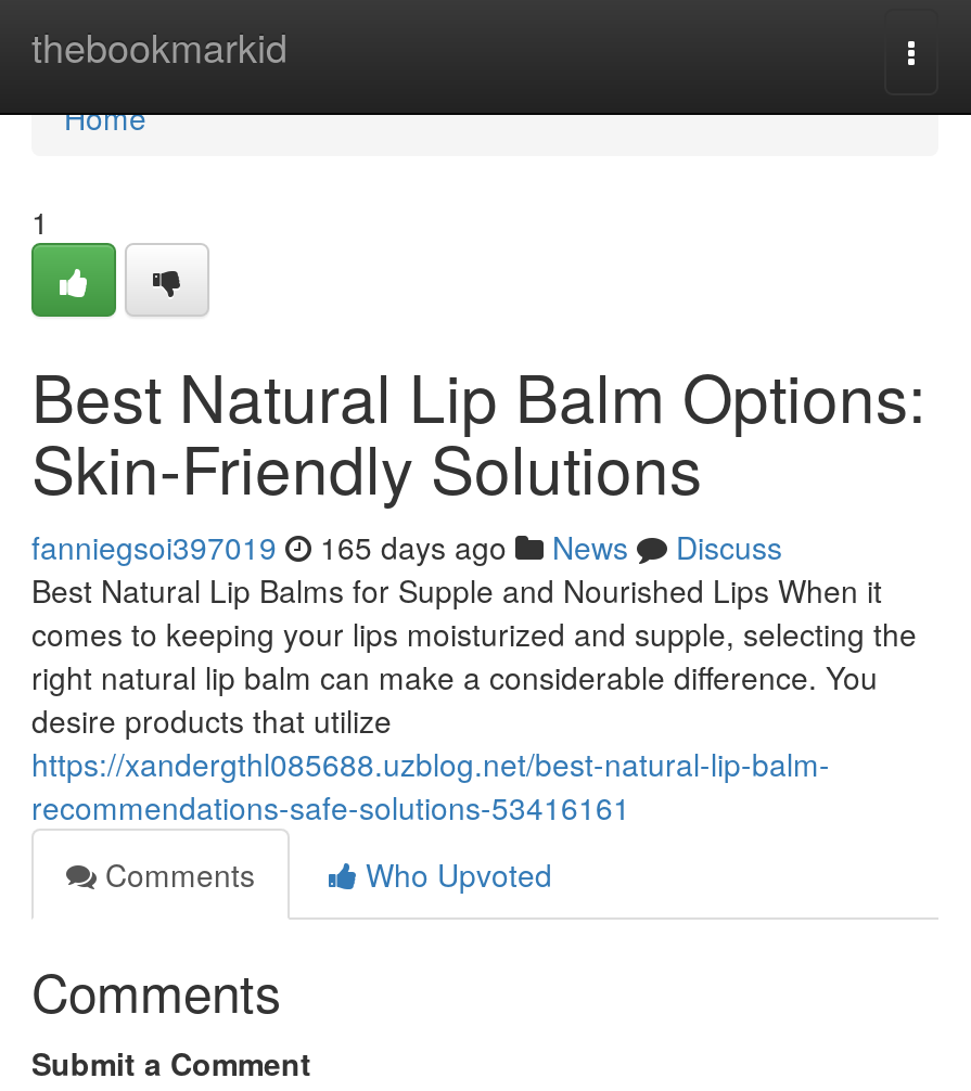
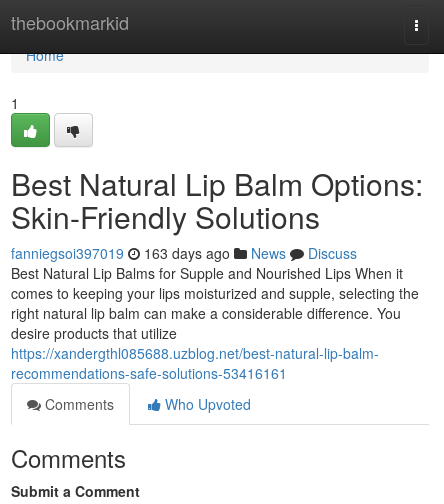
[31,525,782,568] fanniegsoi397019 165 days ago News Discuss -> [11,243,357,263] fanniegsoi397019 163 days ago News Discuss

